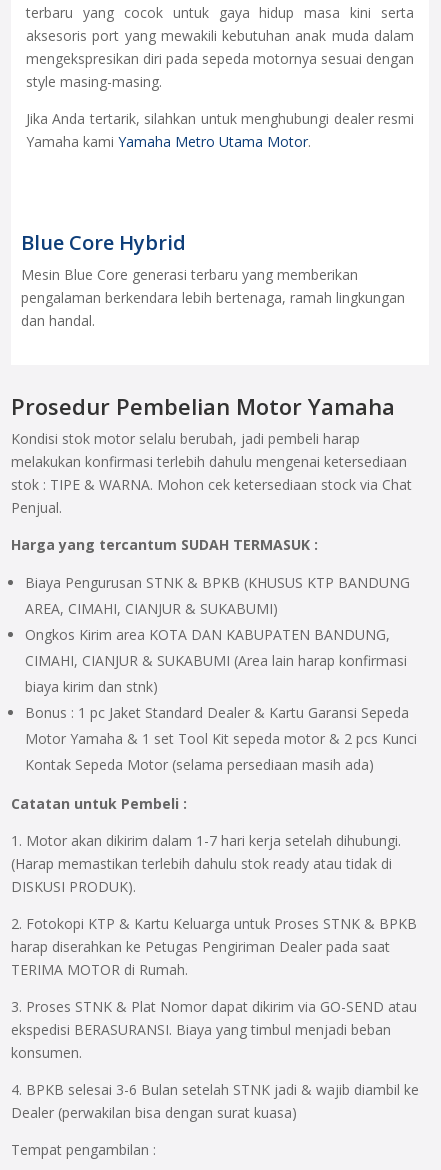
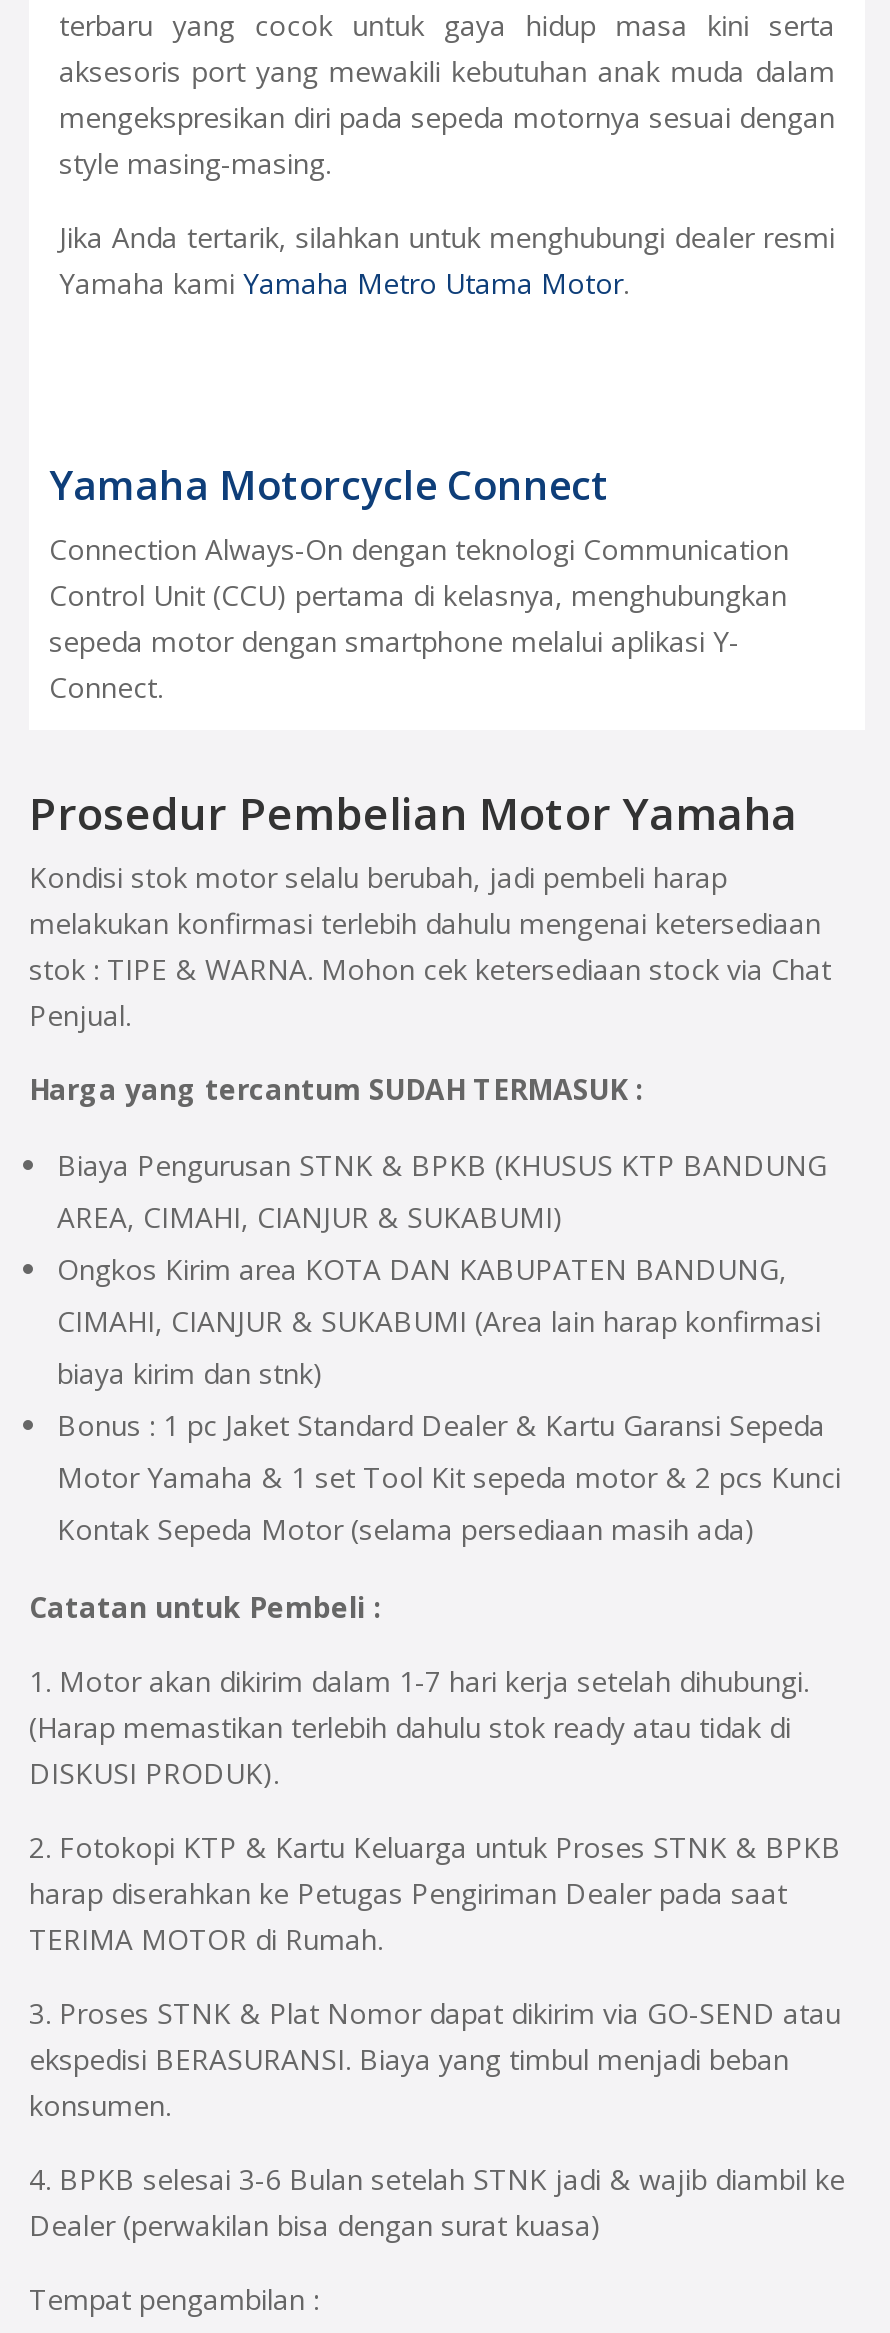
[21,229,405,330] Blue Core Hybrid | Mesin Blue Core generasi terbaru yang memberikan | pengalaman berkendara lebih bertenaga, ramah lingkungan | dan handal. -> [49,458,789,706] Yamaha Motorcycle Connect | Connection Always-On dengan teknologi Communication | Control Unit (CCU) pertama di kelasnya, menghubungkan | sepeda motor dengan smartphone melalui aplikasi Y- | Connect.

